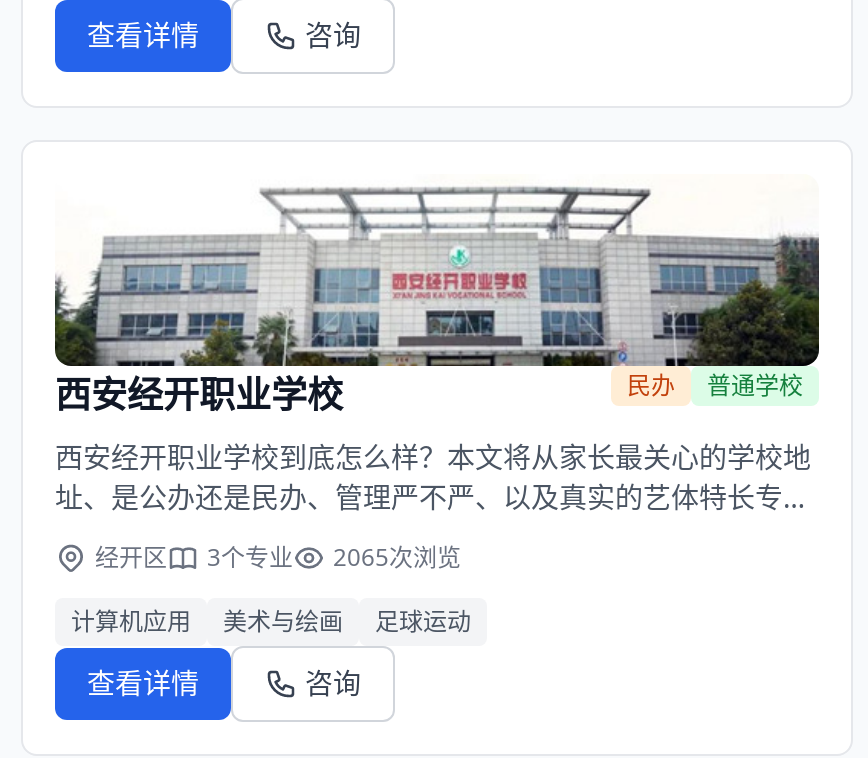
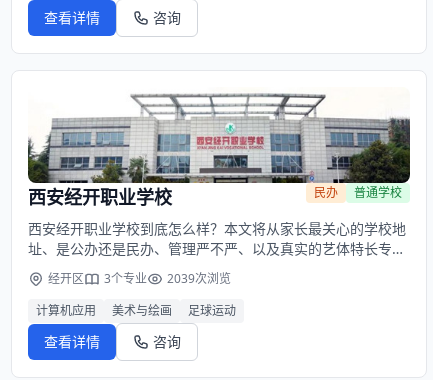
[95,540,461,574] 经开区 3个专业 2065次浏览 -> [48,270,231,287] 经开区 3个专业 2039次浏览

